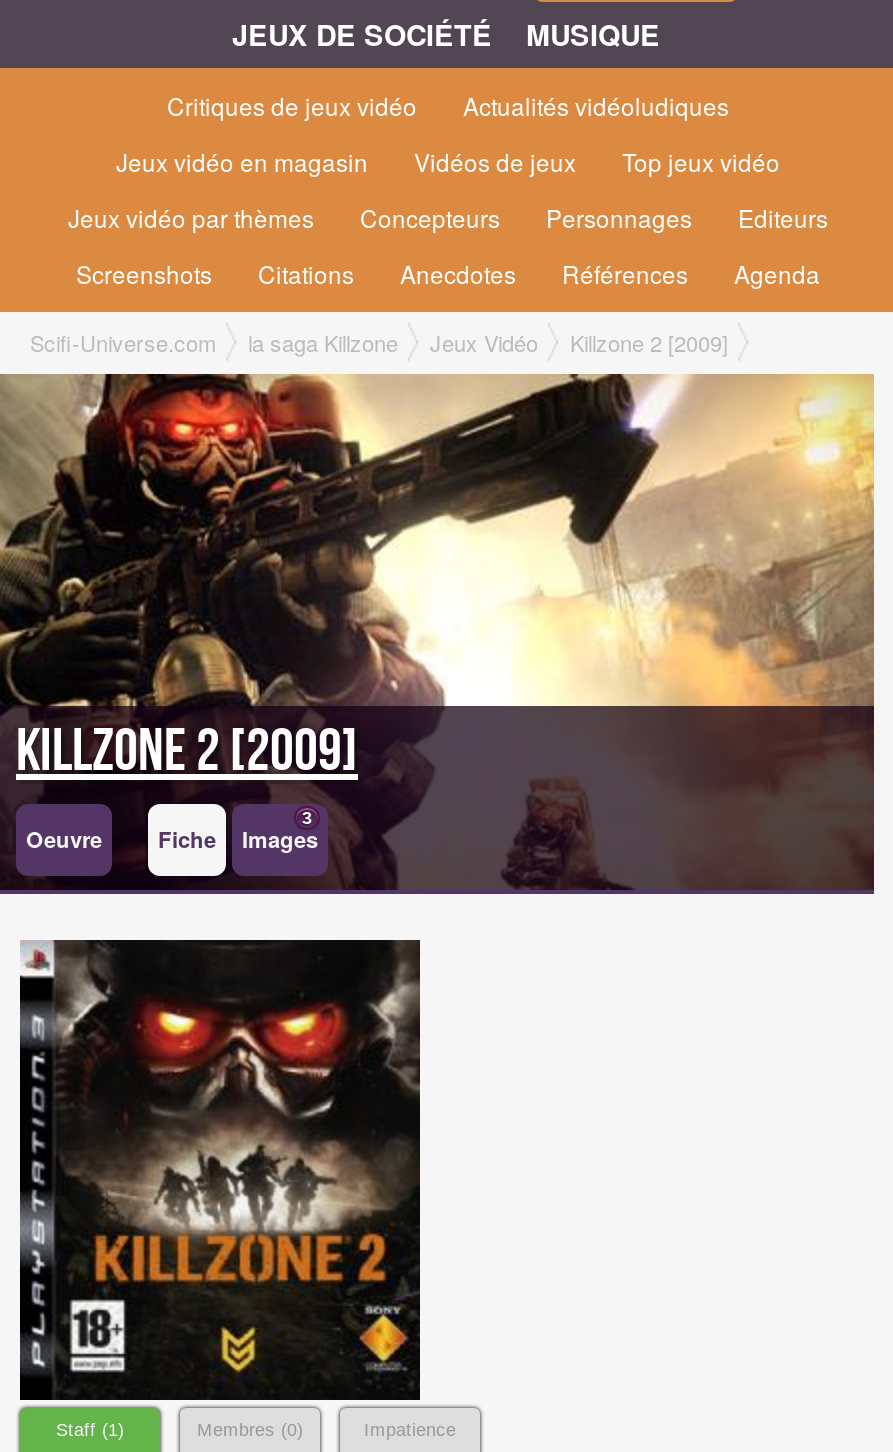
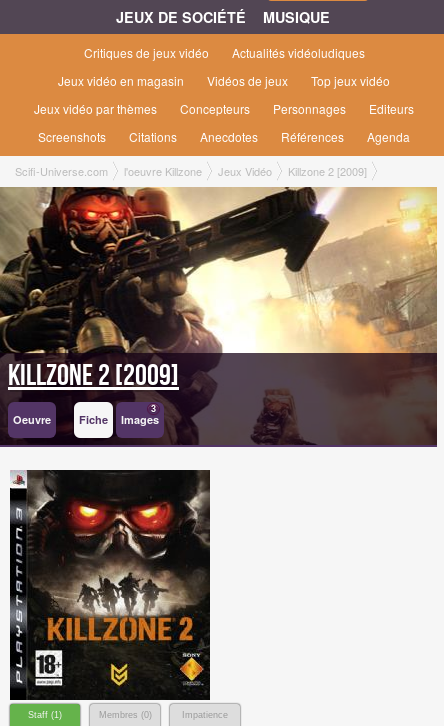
[248,326,398,358] la saga Killzone -> [124,163,202,179] l'oeuvre Killzone

